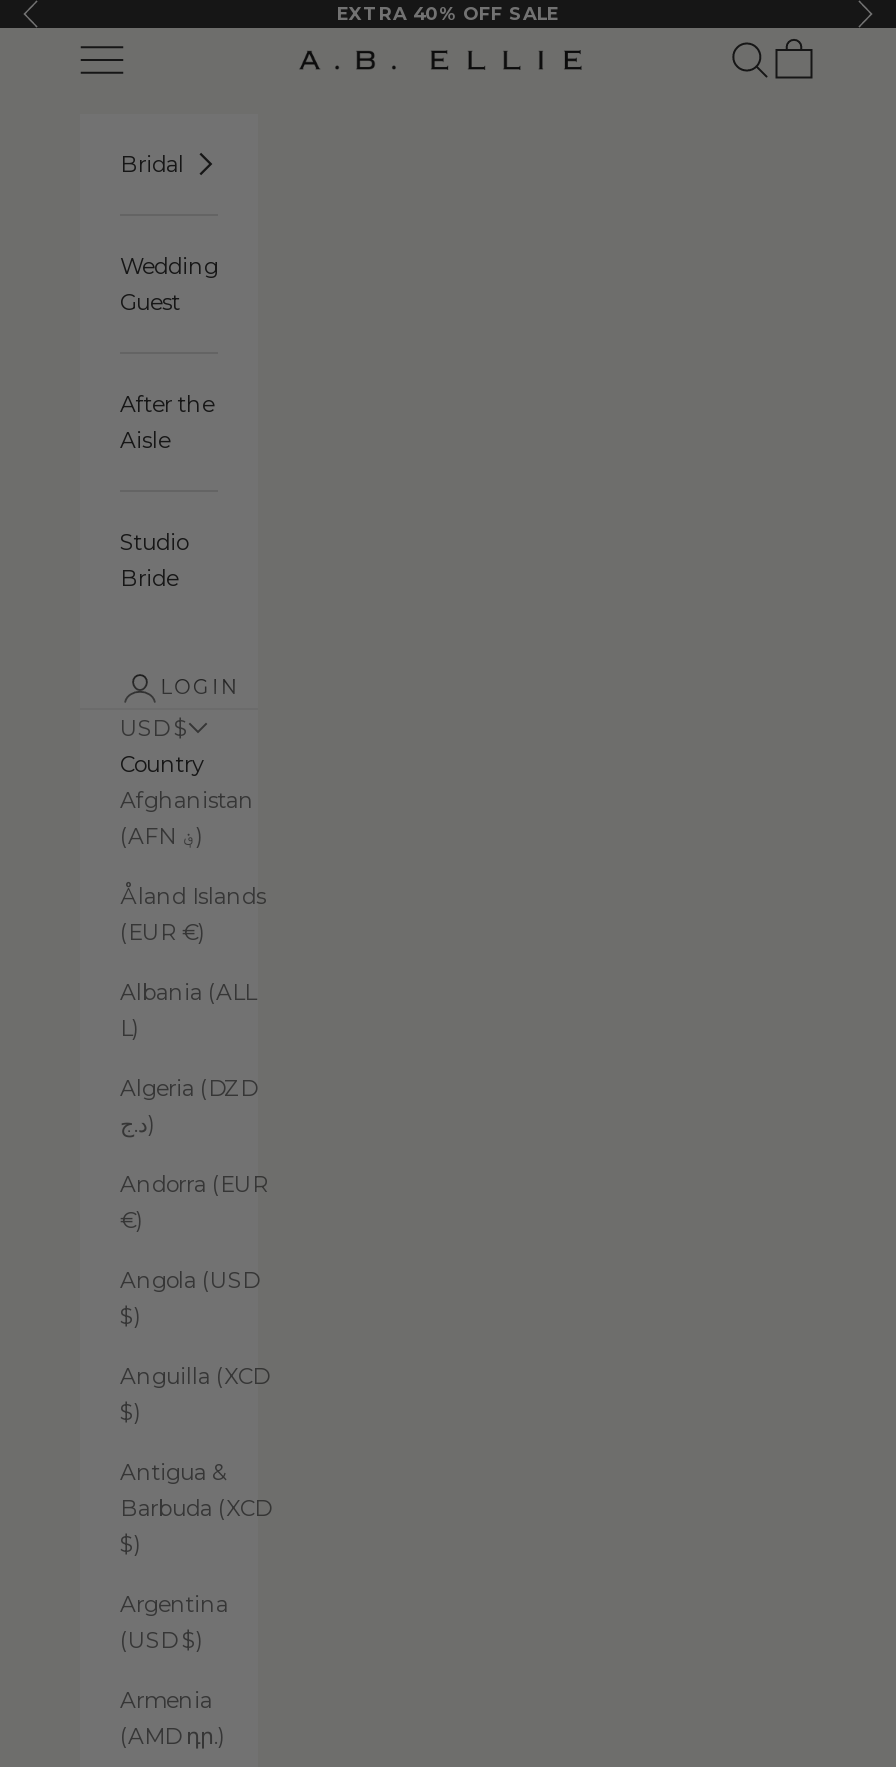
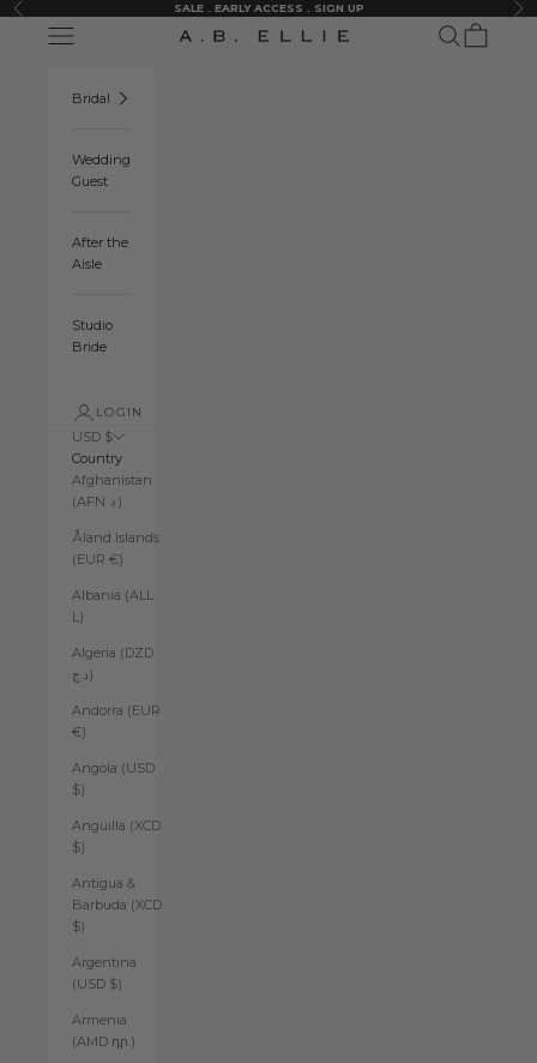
[337,2,559,24] EXTRA 40% OFF SALE -> [173,1,364,14] SALE . EARLY ACCESS . SIGN UP

